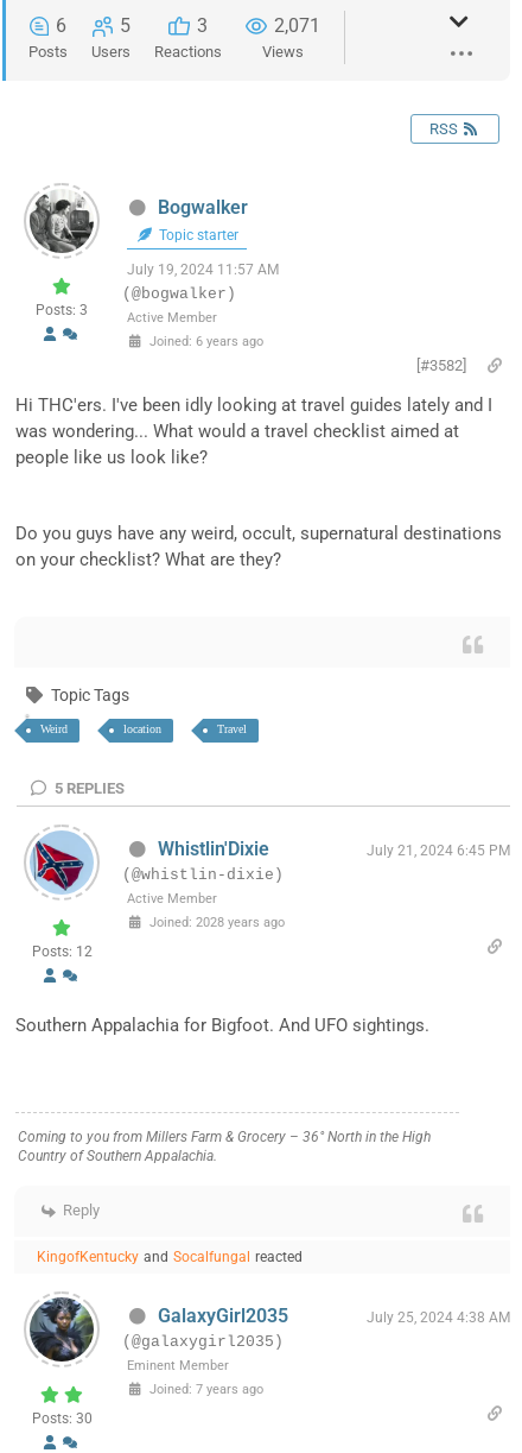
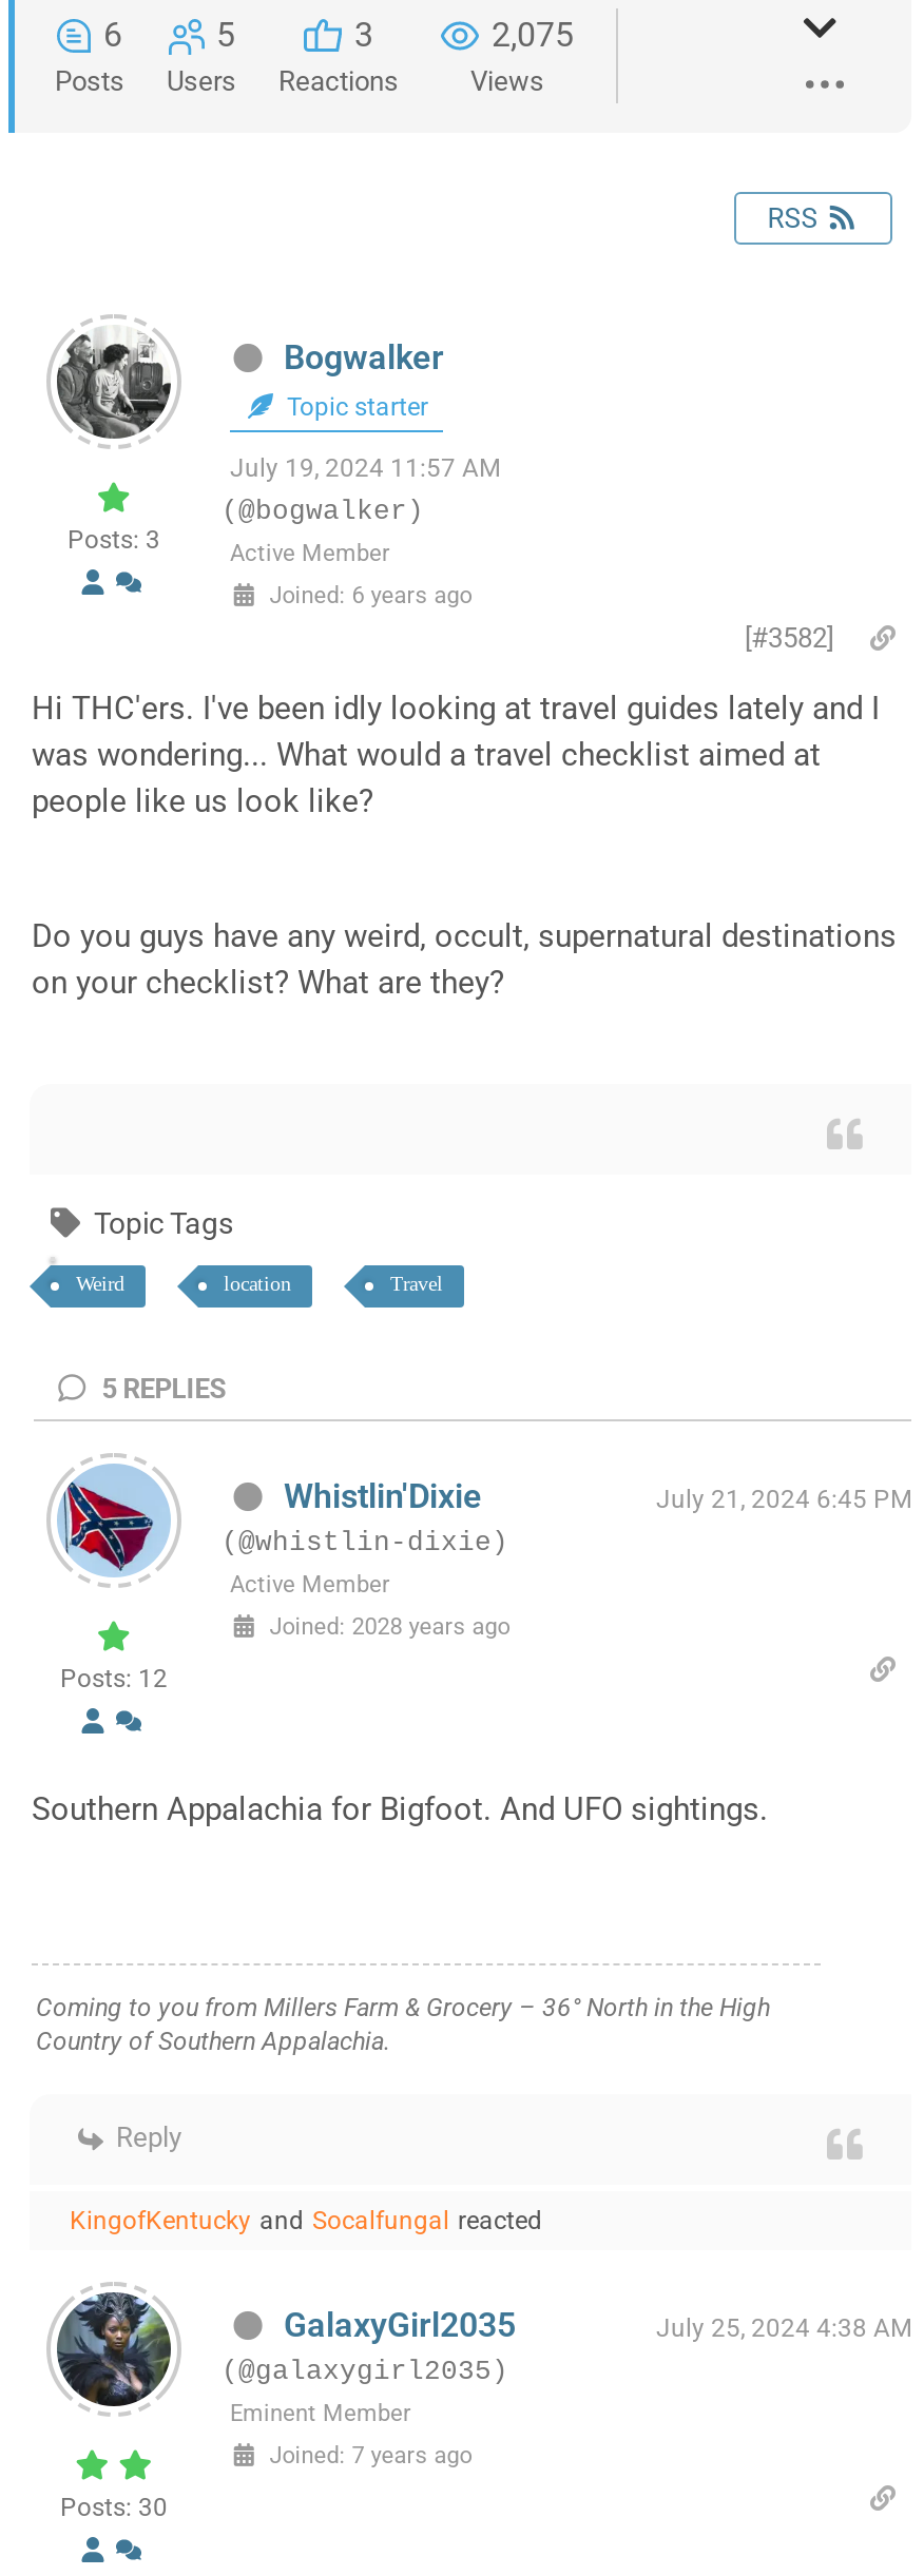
[274,15,320,37] 2,071 -> [492,15,574,55] 2,075

